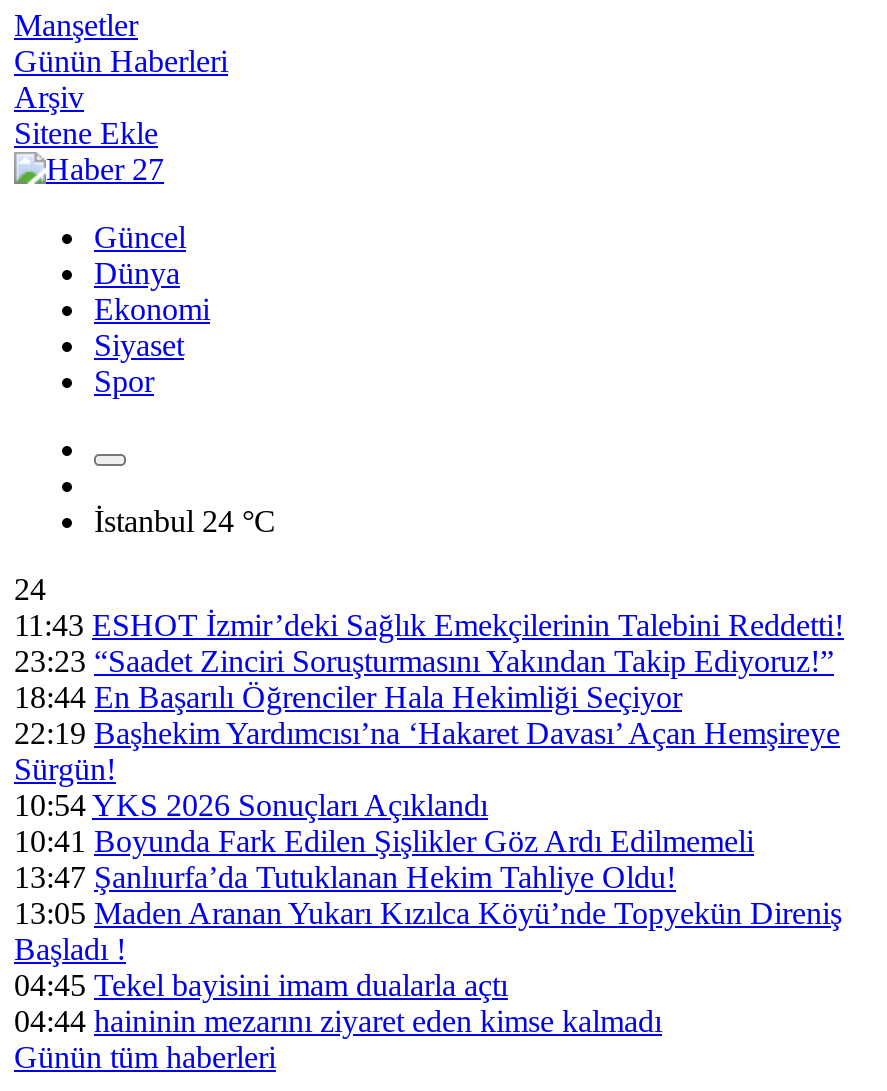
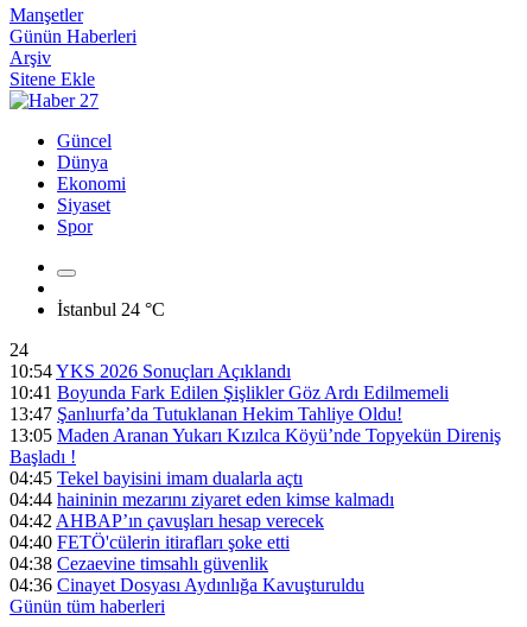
[14,608,844,786] 11:43 ESHOT İzmir’deki Sağlık Emekçilerinin Talebini Reddetti! | 23:23 “Saadet Zinciri Soruşturmasını Yakından Takip Ediyoruz!” | 18:44 En Başarılı Öğrenciler Hala Hekimliği Seçiyor | 22:19 Başhekim Yardımcısı’na ‘Hakaret Davası’ Açan Hemşireye | Sürgün! -> none
moved [14,788,842,1038] -> [9,361,501,509]: 10:54 YKS 2026 Sonuçları Açıklandı | 10:41 Boyunda Fark Edilen Şişlikler Göz Ardı Edilmemeli | 13:47 Şanlıurfa’da Tutuklanan Hekim Tahliye Oldu! | 13:05 Maden Aranan Yukarı Kızılca Köyü’nde Topyekün Direniş | Başladı ! | 04:45 Tekel bayisini imam dualarla açtı | 04:44 haininin mezarını ziyaret eden kimse kalmadı
none -> [9,511,364,595] 04:42 AHBAP’ın çavuşları hesap verecek | 04:40 FETÖ'cülerin itirafları şoke etti | 04:38 Cezaevine timsahlı güvenlik | 04:36 Cinayet Dosyası Aydınlığa Kavuşturuldu

